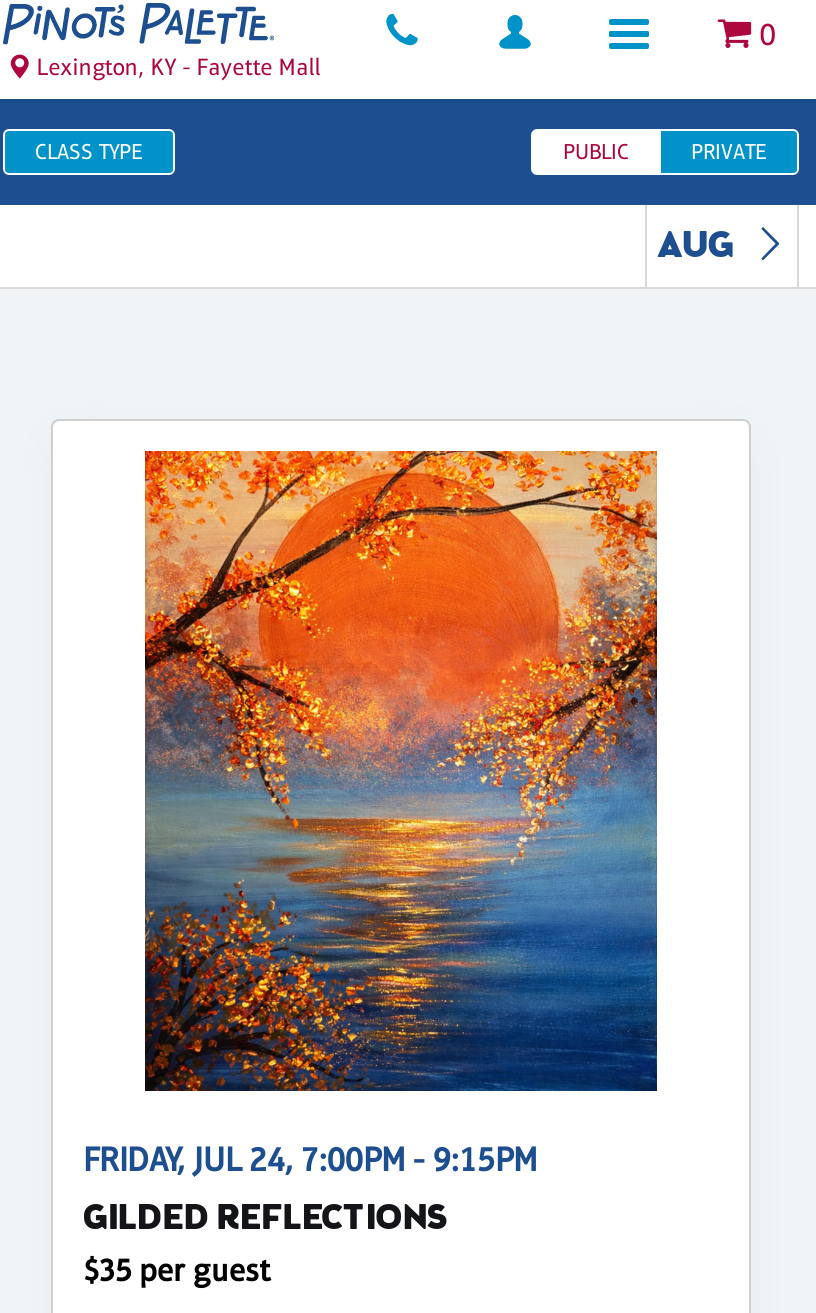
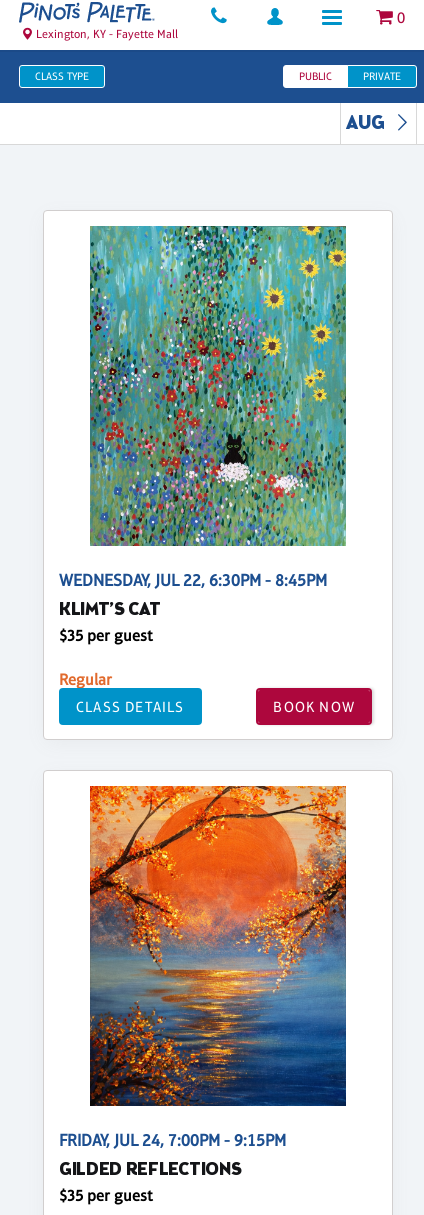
none -> [59,225,355,714] [image] | WEDNESDAY, JUL 22, 6:30PM - 8:45PM | KLIMT’S CAT | $35 per guest | Regular | CLASS DETAILS | BOOK NOW

